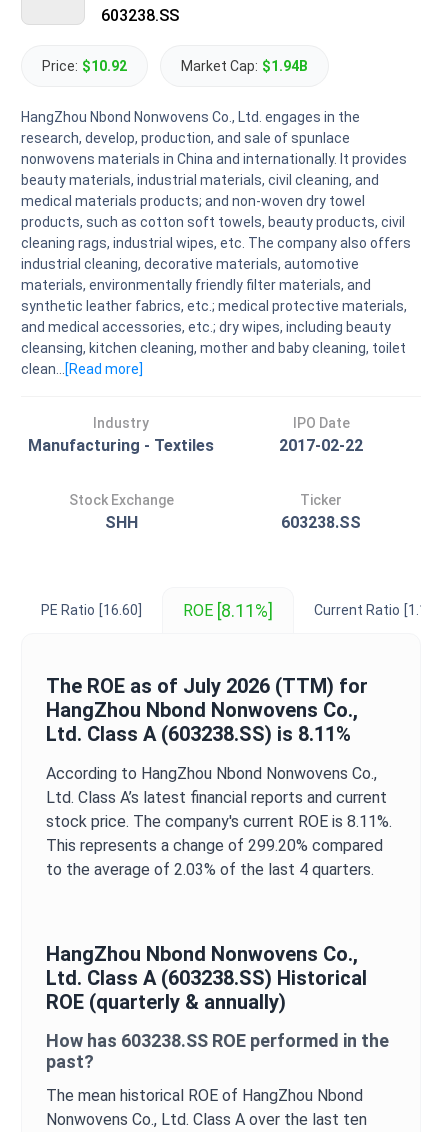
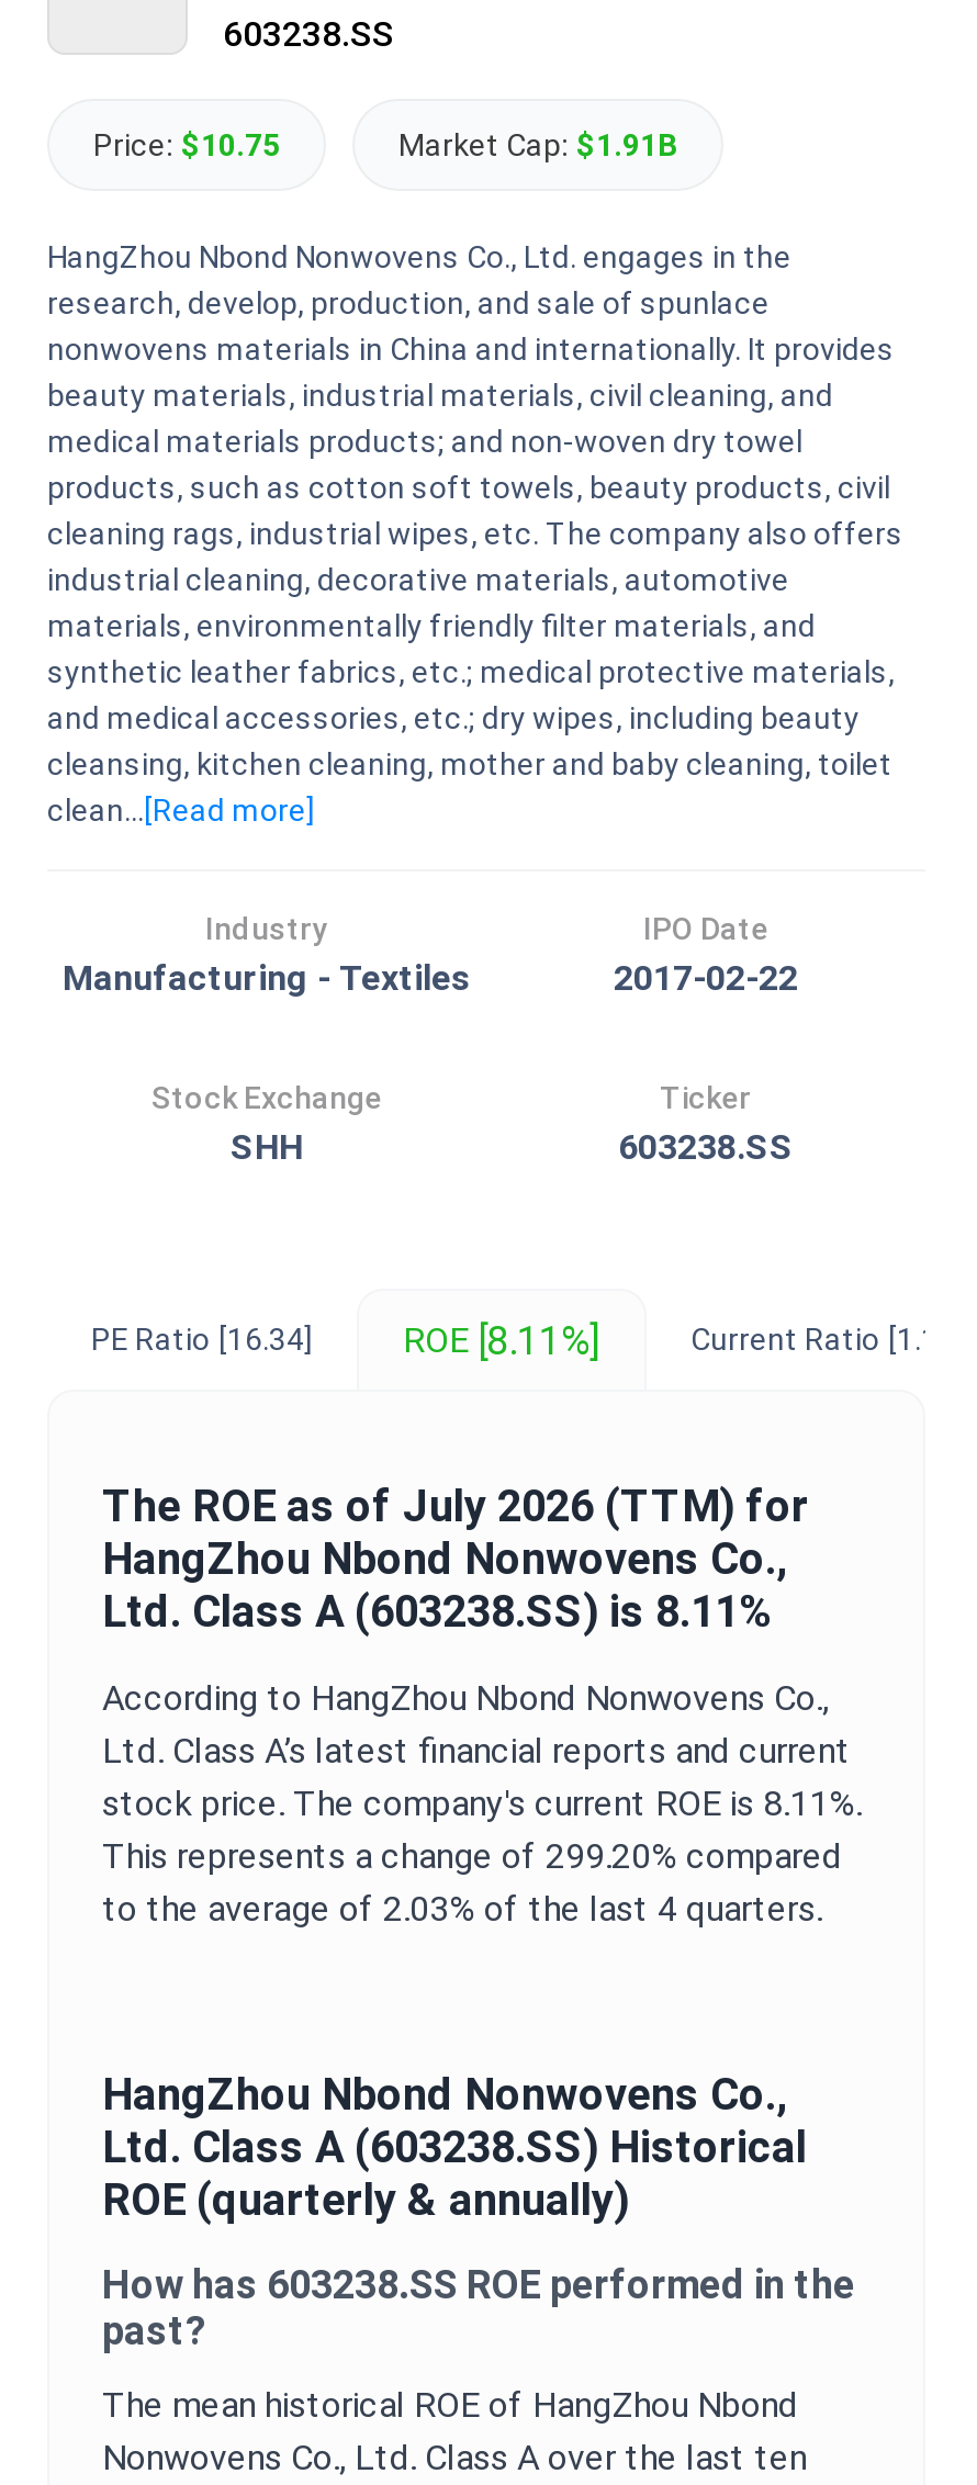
[42,58,127,74] Price: $10.92 -> [93,127,280,162] Price: $10.75
[181,58,308,74] Market Cap: $1.94B -> [398,127,677,162] Market Cap: $1.91B
[41,602,142,618] PE Ratio [16.60] -> [91,1322,313,1357] PE Ratio [16.34]

